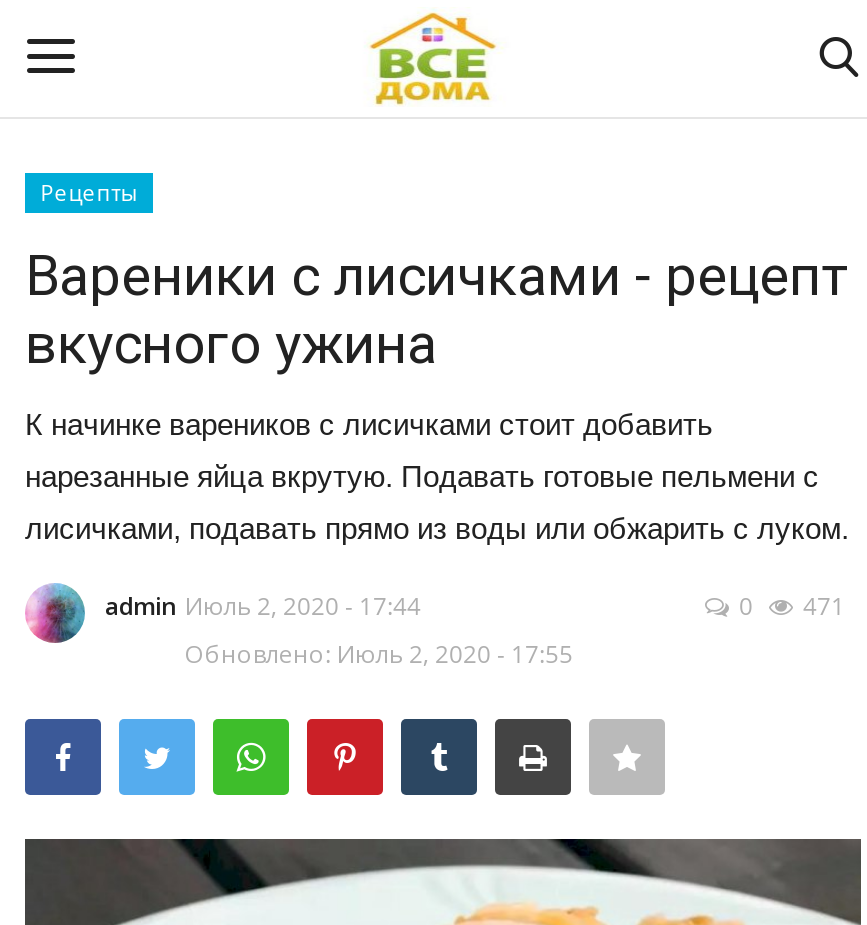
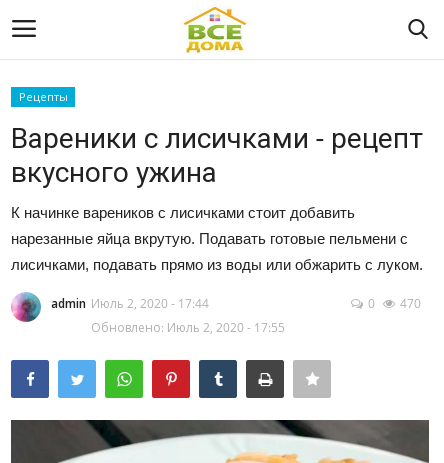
[739,589,845,623] 0 471 -> [368,295,421,312] 0 470

